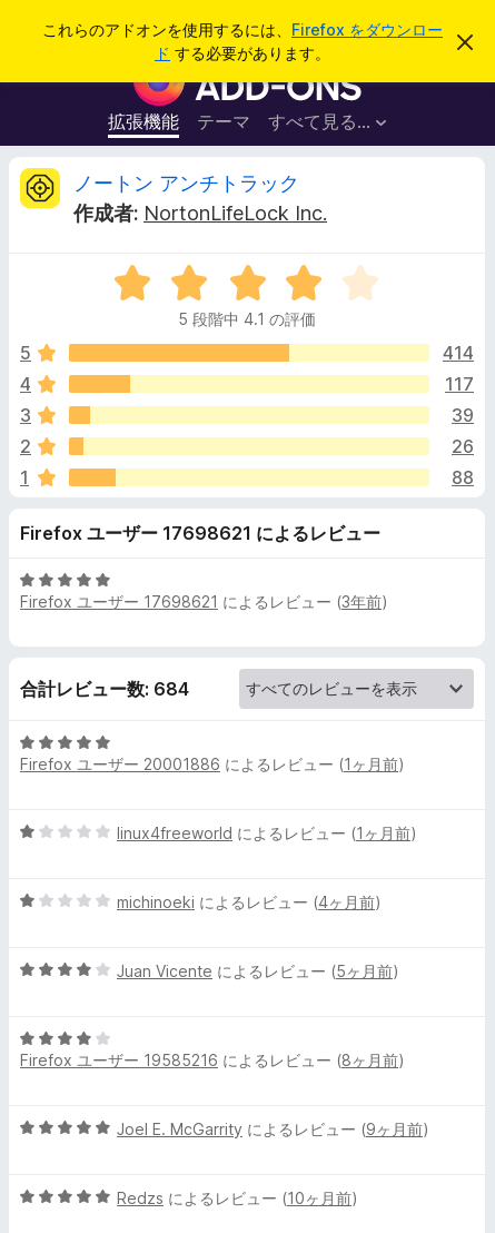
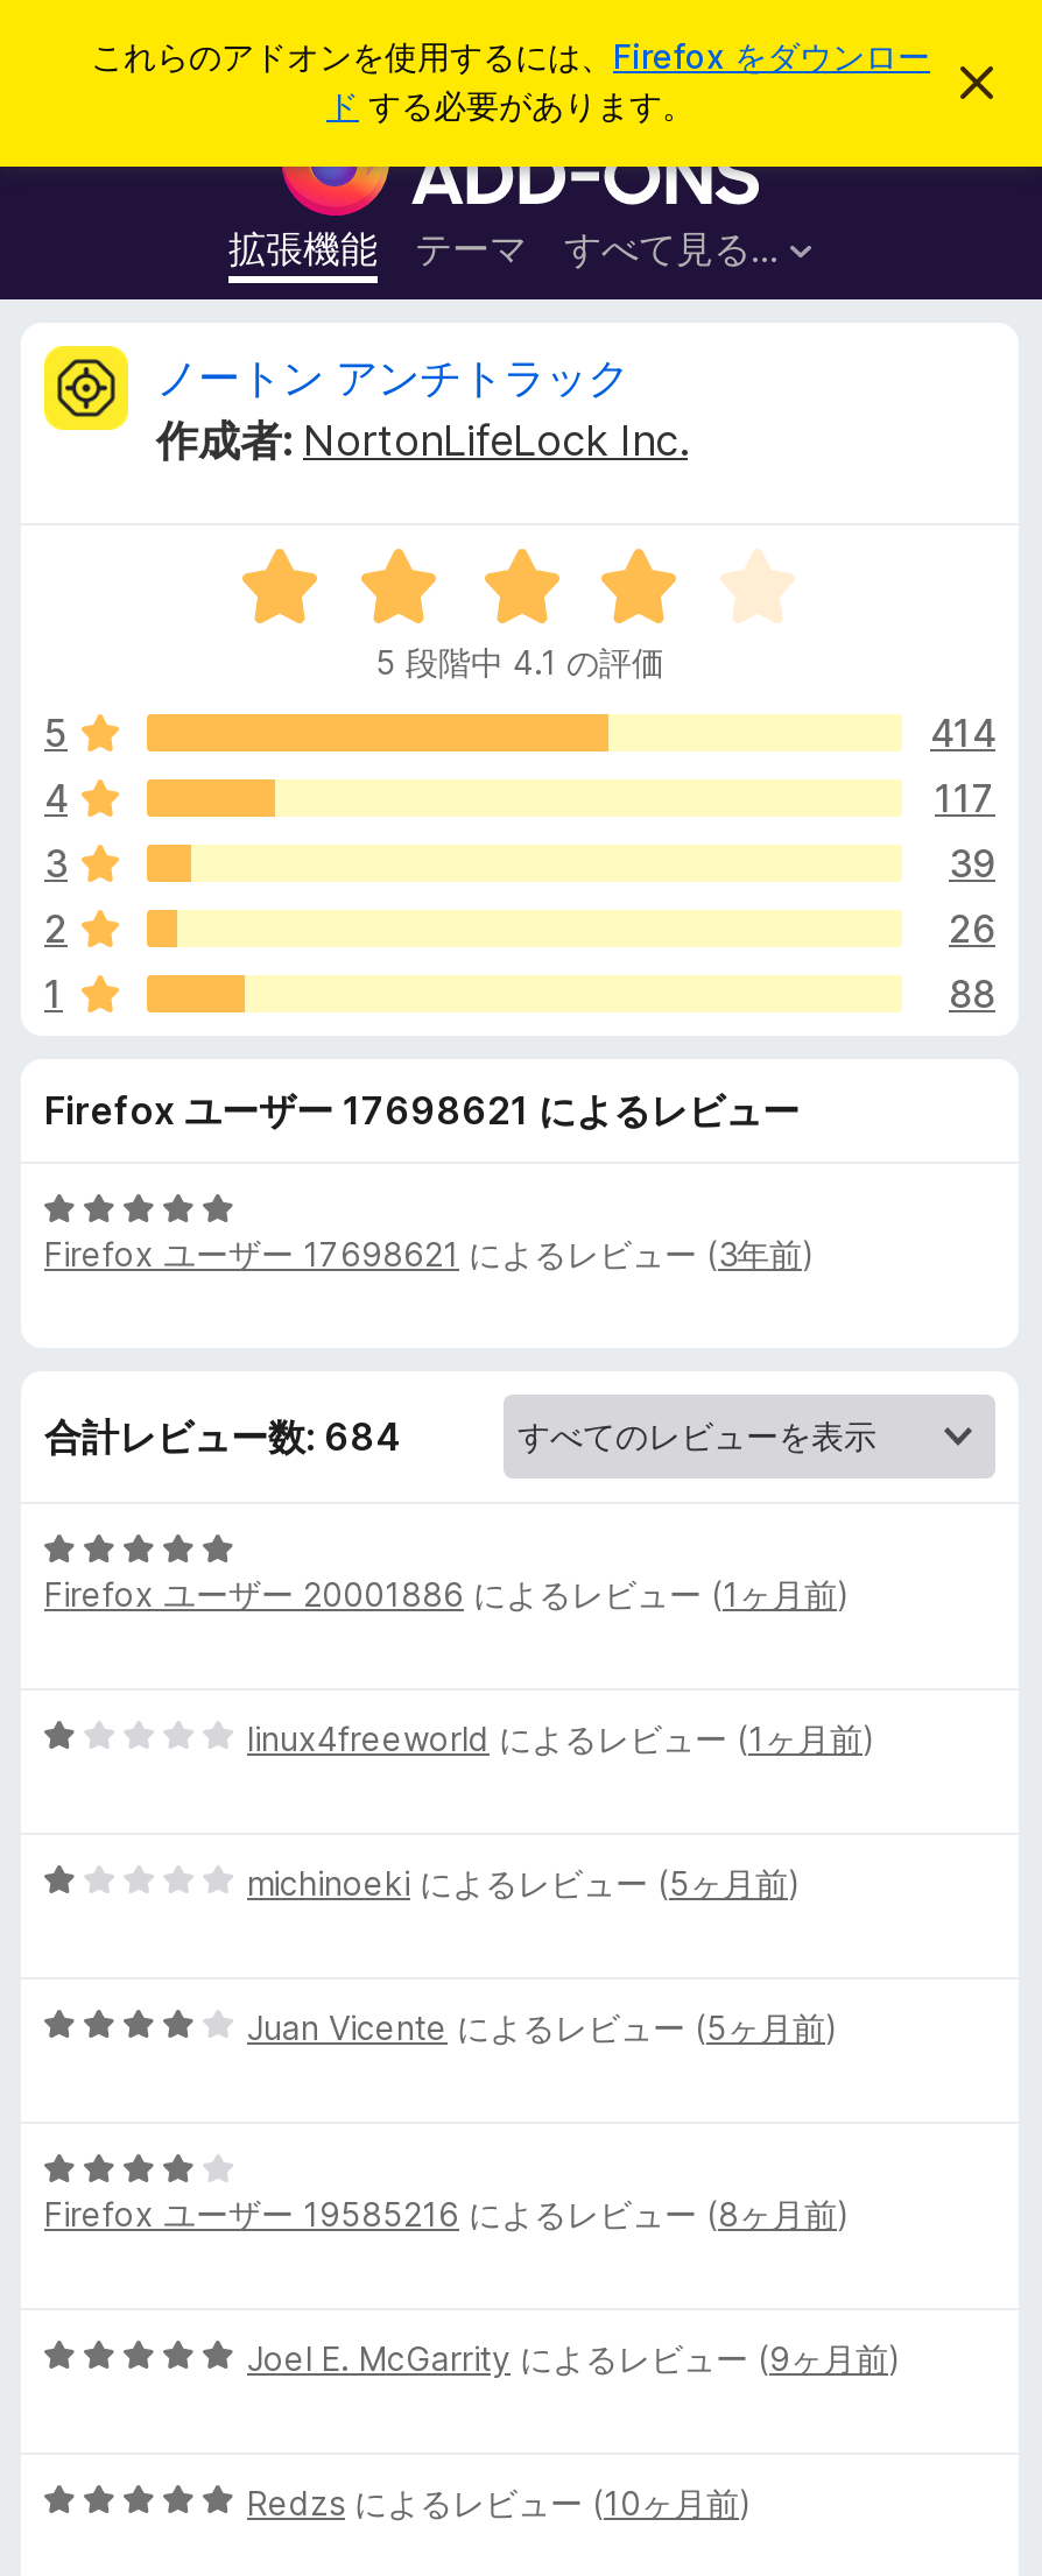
[117,892,382,911] michinoekiによるレビュー (4ヶ月前) -> [247,1863,802,1903] michinoekiによるレビュー (5ヶ月前)

